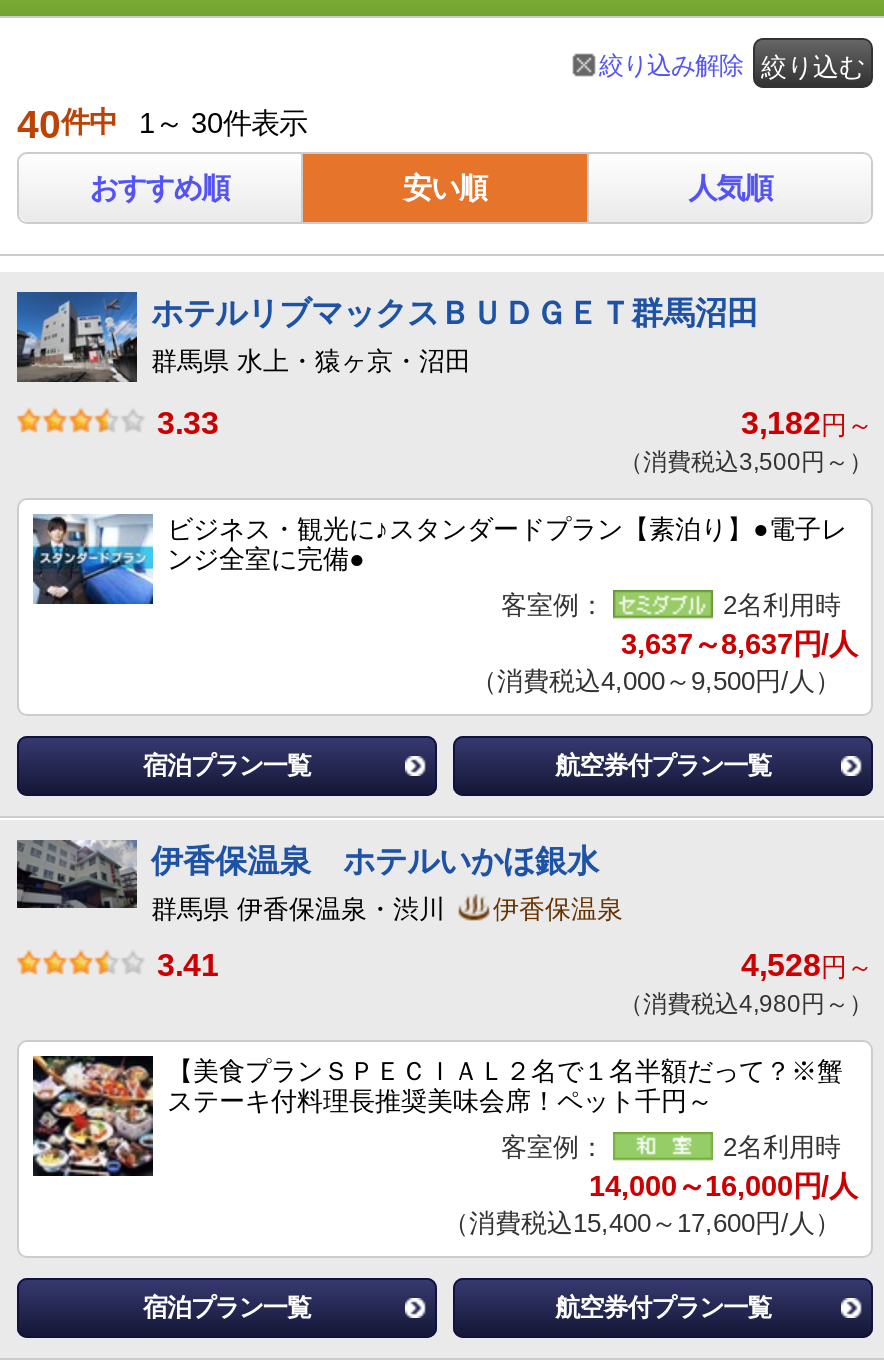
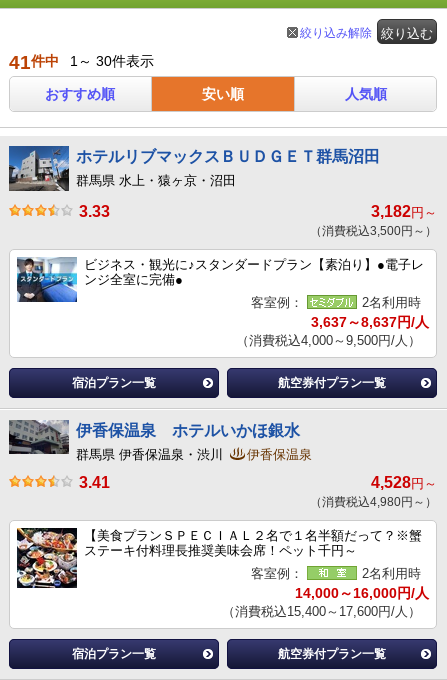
[17,104,307,146] 40件中 1～ 30件表示 -> [9,52,154,73] 41件中 1～ 30件表示

